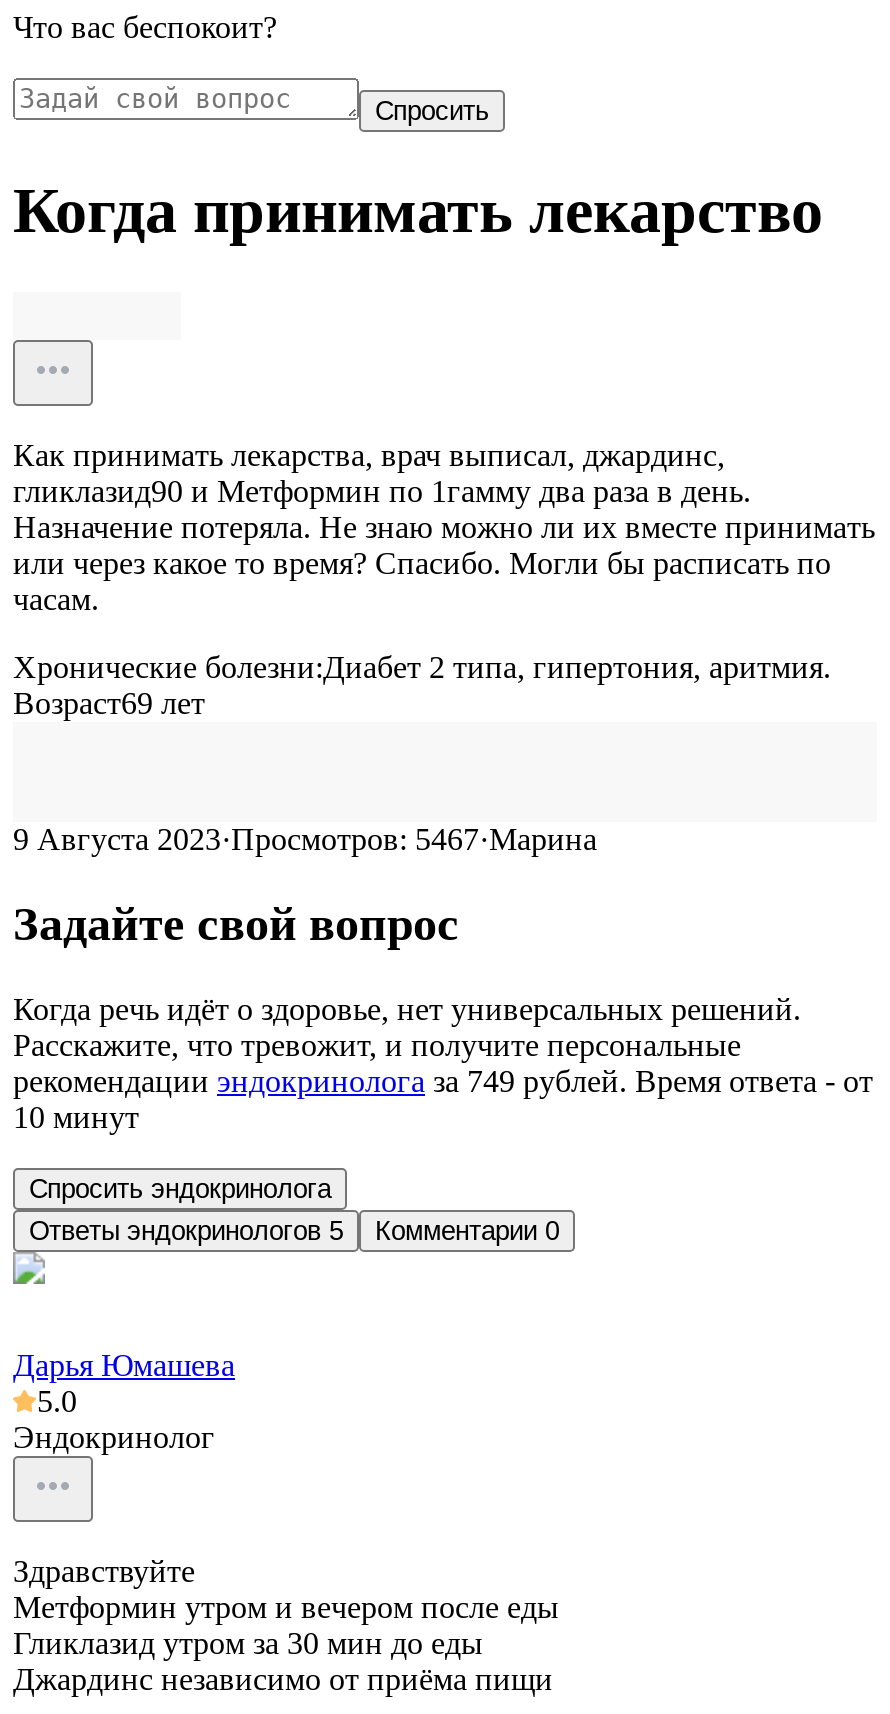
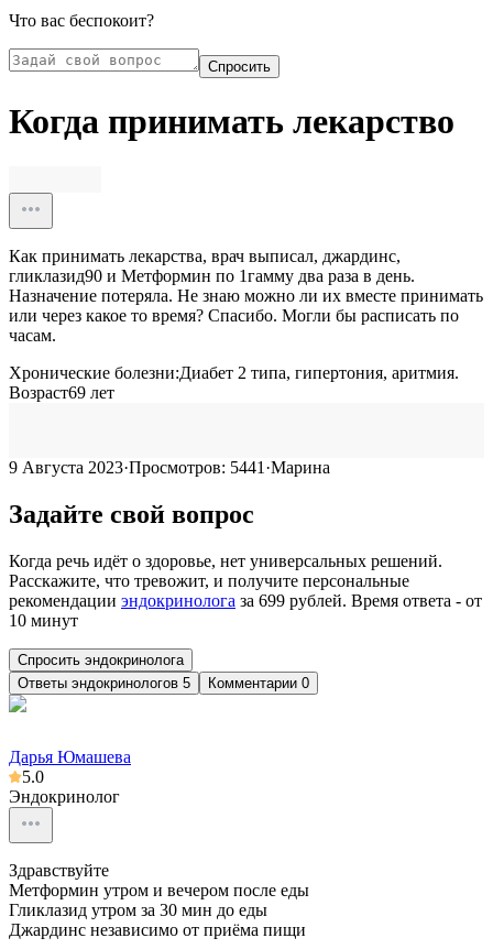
[13,822,597,856] 9 Августа 2023·Просмотров: 5467·Марина -> [9,458,330,477] 9 Августа 2023·Просмотров: 5441·Марина
[13,1063,873,1097] рекомендации эндокринолога за749 рублей. Время ответа - от -> [9,591,482,610] рекомендации эндокринолога за699 рублей. Время ответа - от

